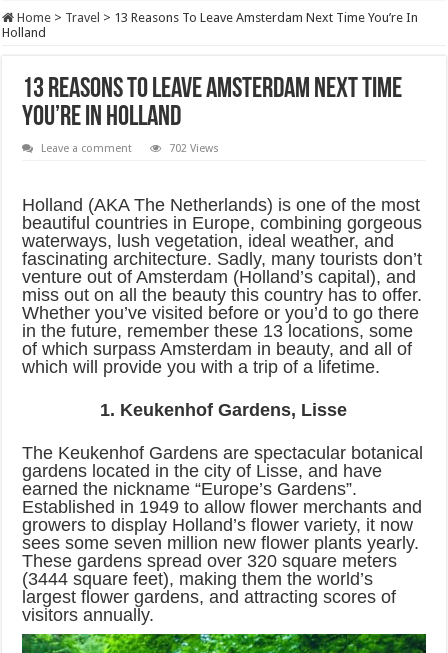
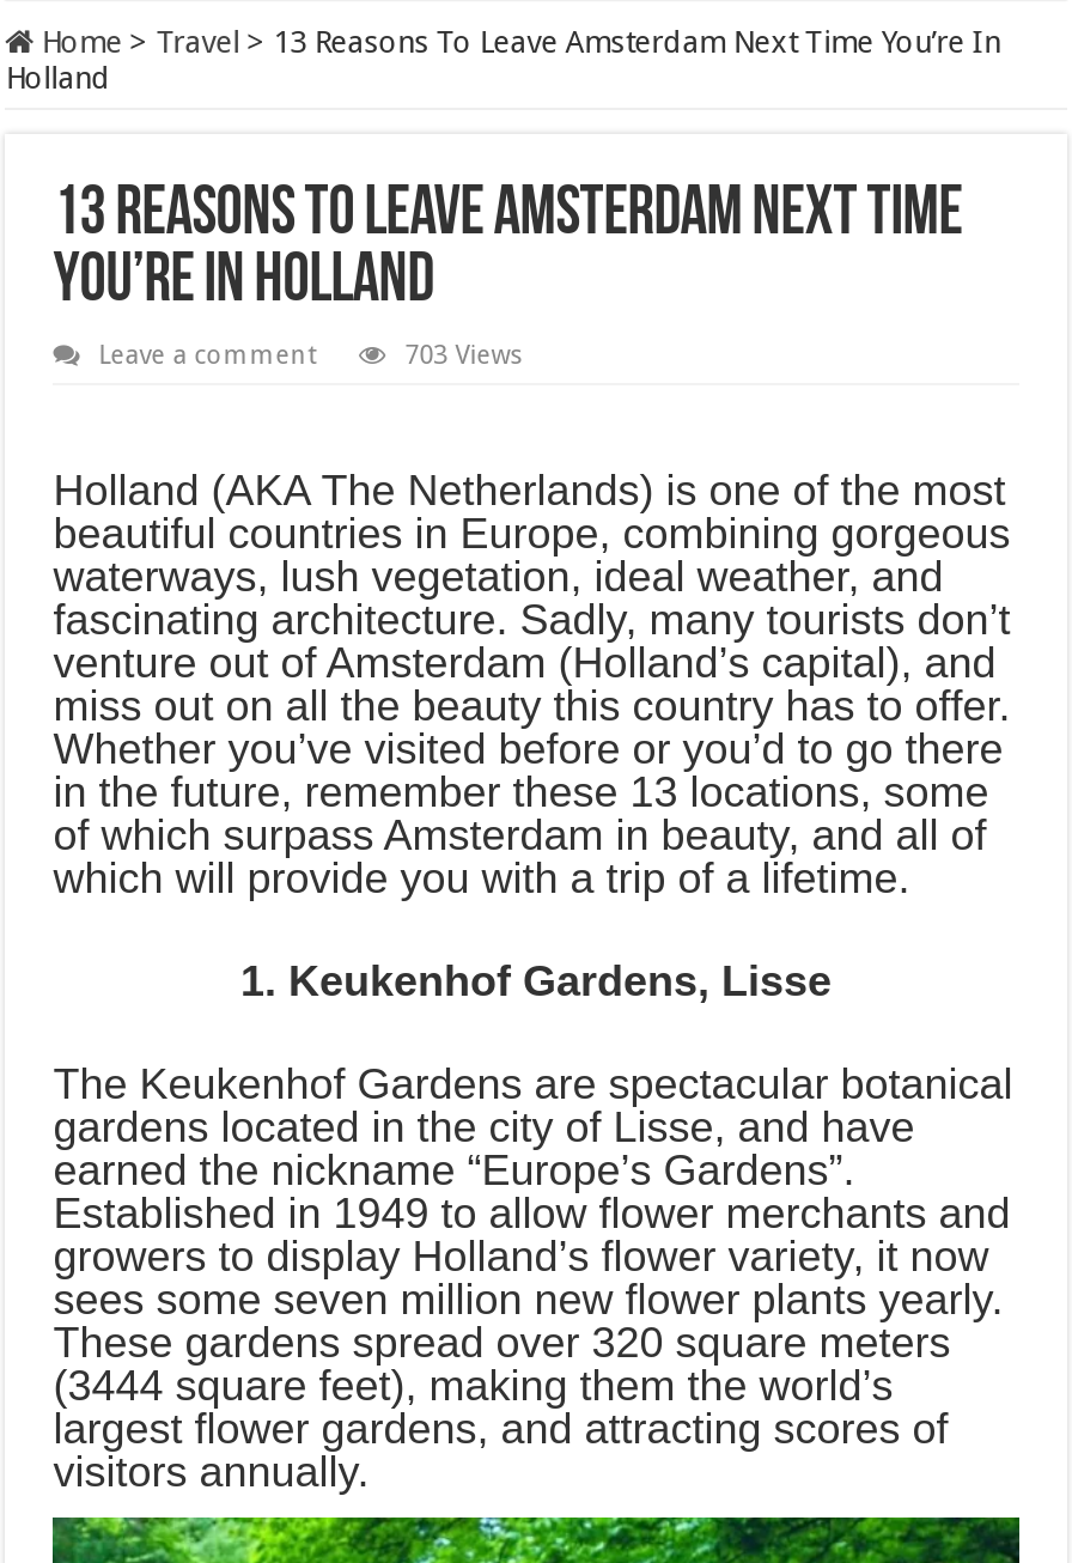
[169,142,219,155] 702 Views -> [405,340,525,371] 703 Views

